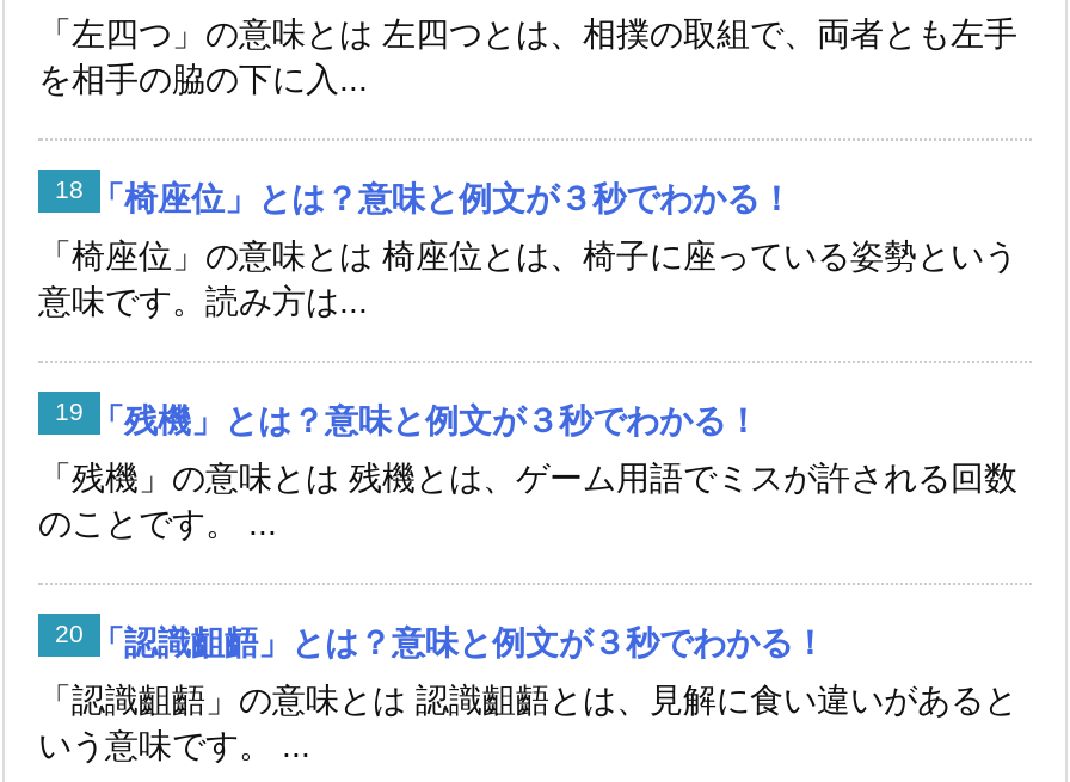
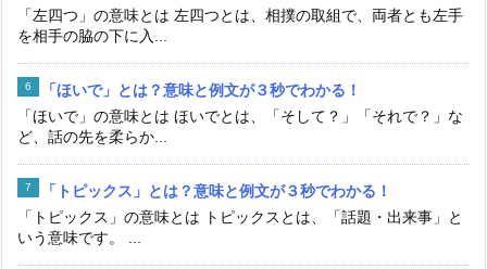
[38,177,1017,717] 「椅座位」とは？意味と例文が３秒でわかる！ | 「椅座位」の意味とは 椅座位とは、椅子に座っている姿勢という | 意味です。読み方は... | 「残機」とは？意味と例文が３秒でわかる！ | 「残機」の意味とは 残機とは、ゲーム用語でミスが許される回数 | のことです。 ... | 「認識齟齬」とは？意味と例文が３秒でわかる！ | 「認識齟齬」の意味とは 認識齟齬とは、見解に食い違いがあると -> [17,81,463,225] 「ほいで」とは？意味と例文が３秒でわかる！ | 「ほいで」の意味とは ほいでとは、「そして？」「それで？」な | ど、話の先を柔らか... | 「トピックス」とは？意味と例文が３秒でわかる！ | 「トピックス」の意味とは トピックスとは、「話題・出来事」と

